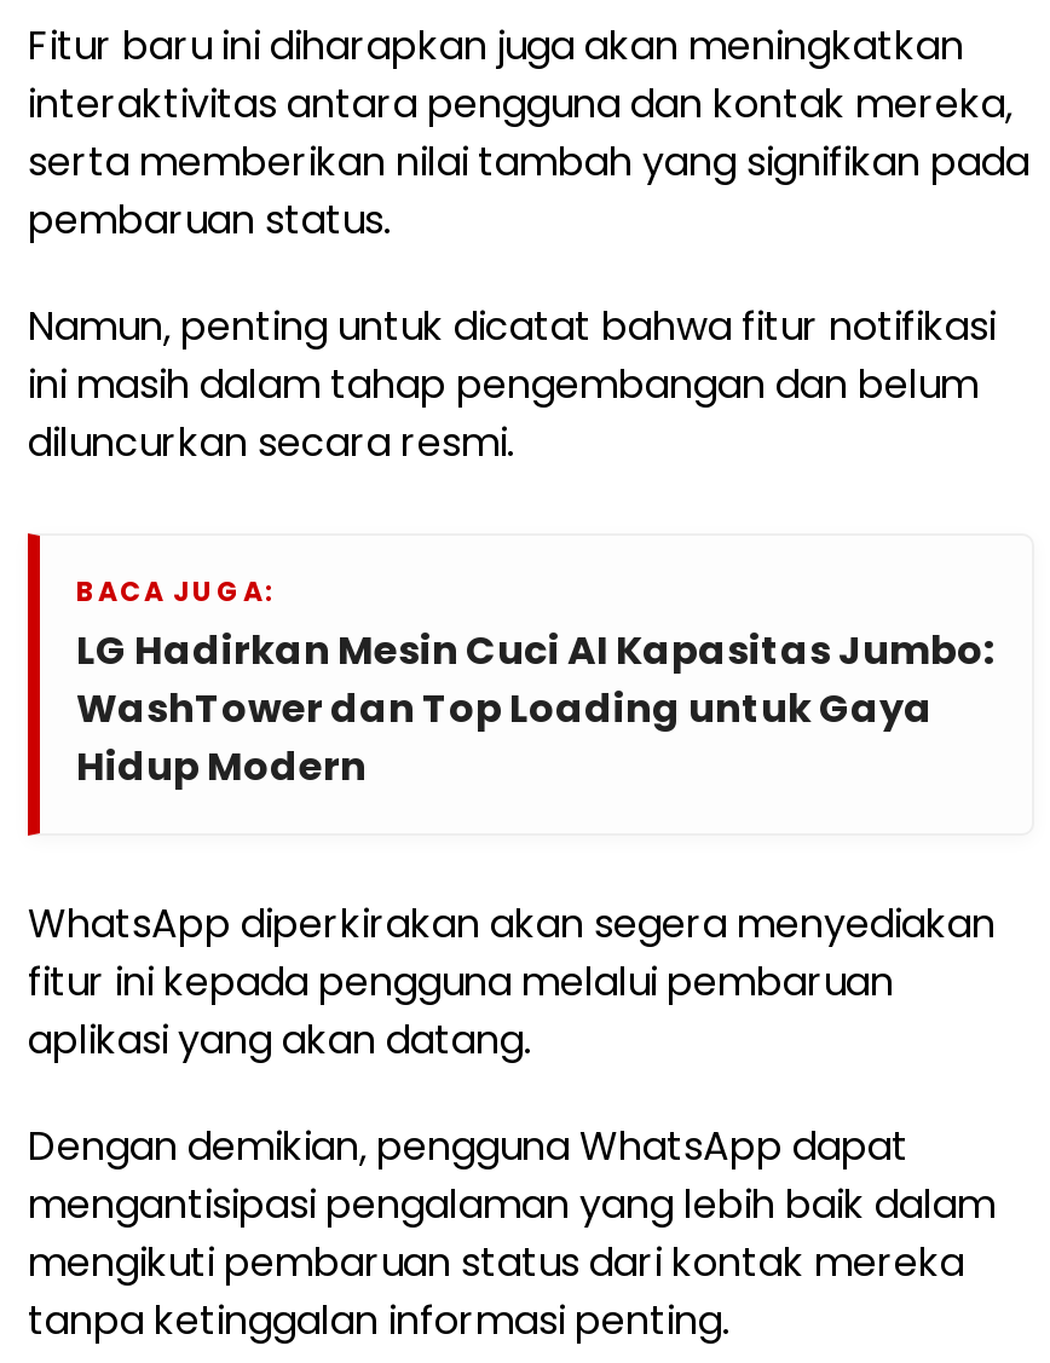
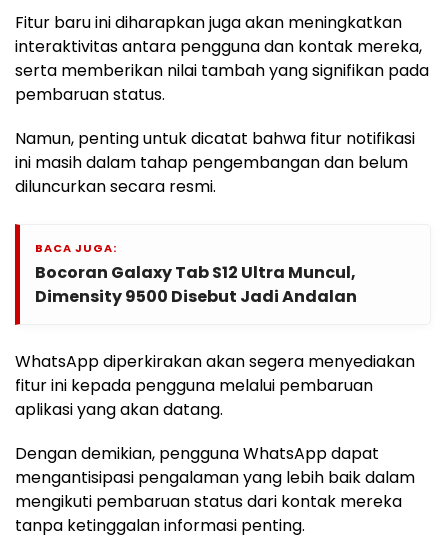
[76,622,993,794] LG Hadirkan Mesin Cuci AI Kapasitas Jumbo: | WashTower dan Top Loading untuk Gaya | Hidup Modern -> [35,261,357,308] Bocoran Galaxy Tab S12 Ultra Muncul, | Dimensity 9500 Disebut Jadi Andalan

